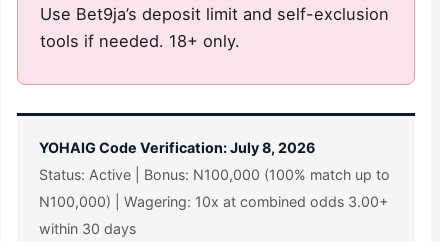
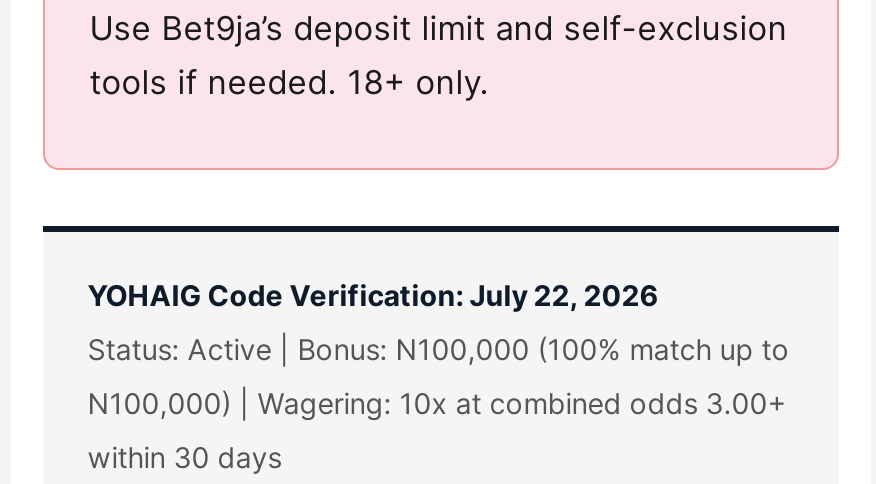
[39,139,315,156] YOHAIG Code Verification: July 8, 2026 -> [88,278,658,312] YOHAIG Code Verification: July 22, 2026

